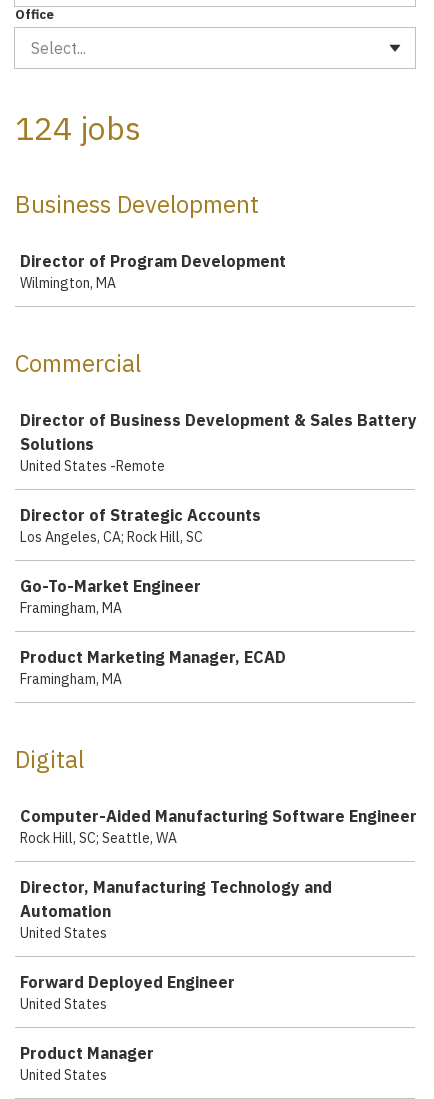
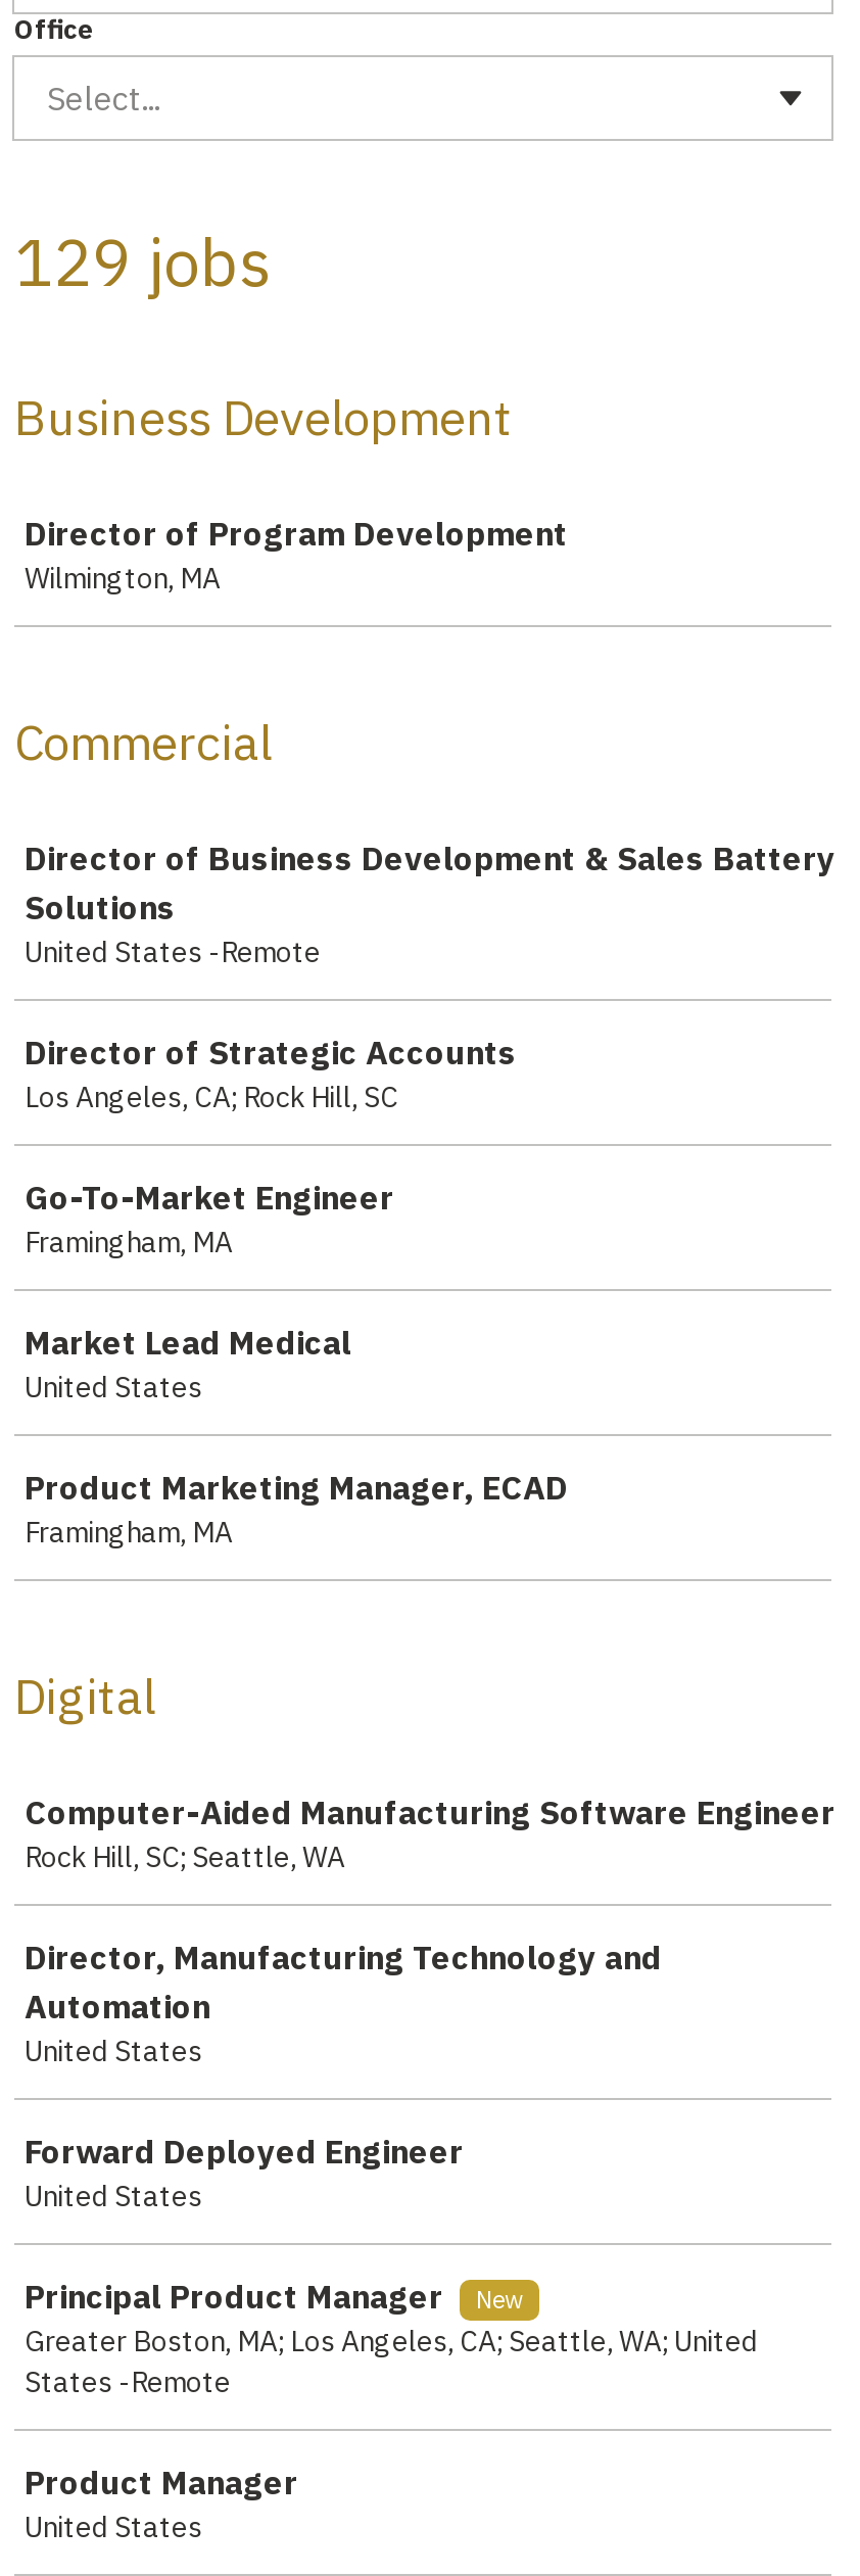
[15,107,141,149] 124 jobs -> [14,219,272,304] 129 jobs
none -> [25,1322,351,1405] Market Lead Medical | United States
none -> [25,2276,758,2400] Principal Product Manager | New | Greater Boston, MA; Los Angeles, CA; Seattle, WA; United | States -Remote

